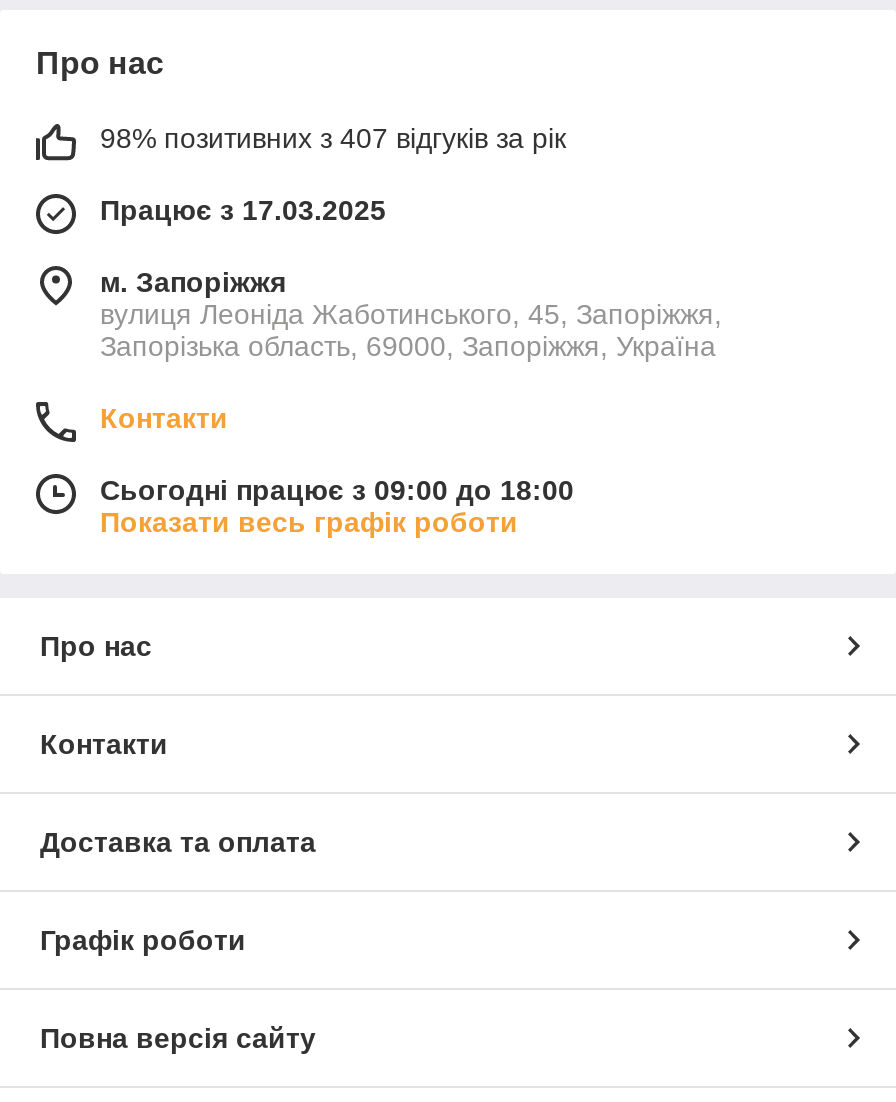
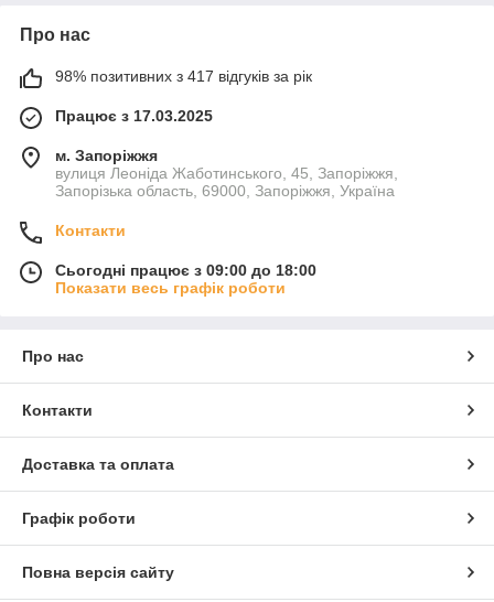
[100,122,566,154] 98% позитивних з 407 відгуків за рік -> [55,67,312,85] 98% позитивних з 417 відгуків за рік

